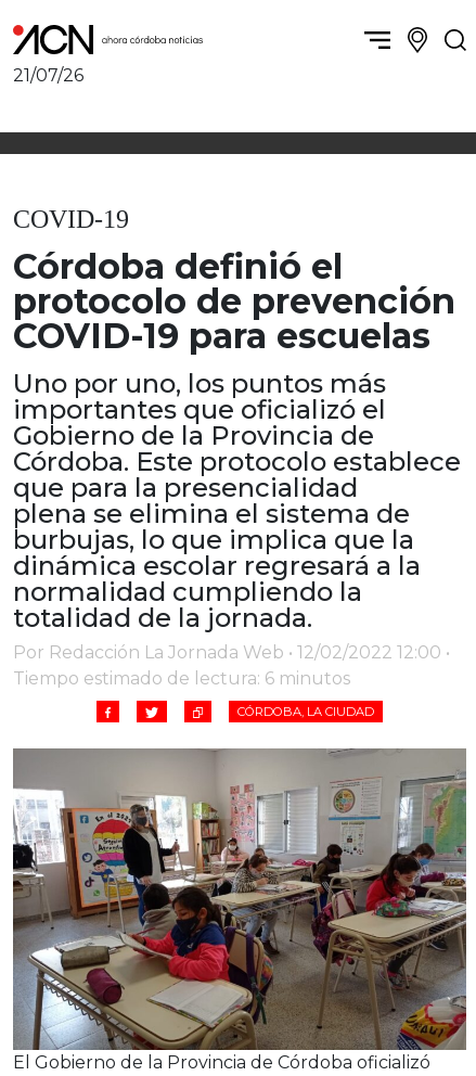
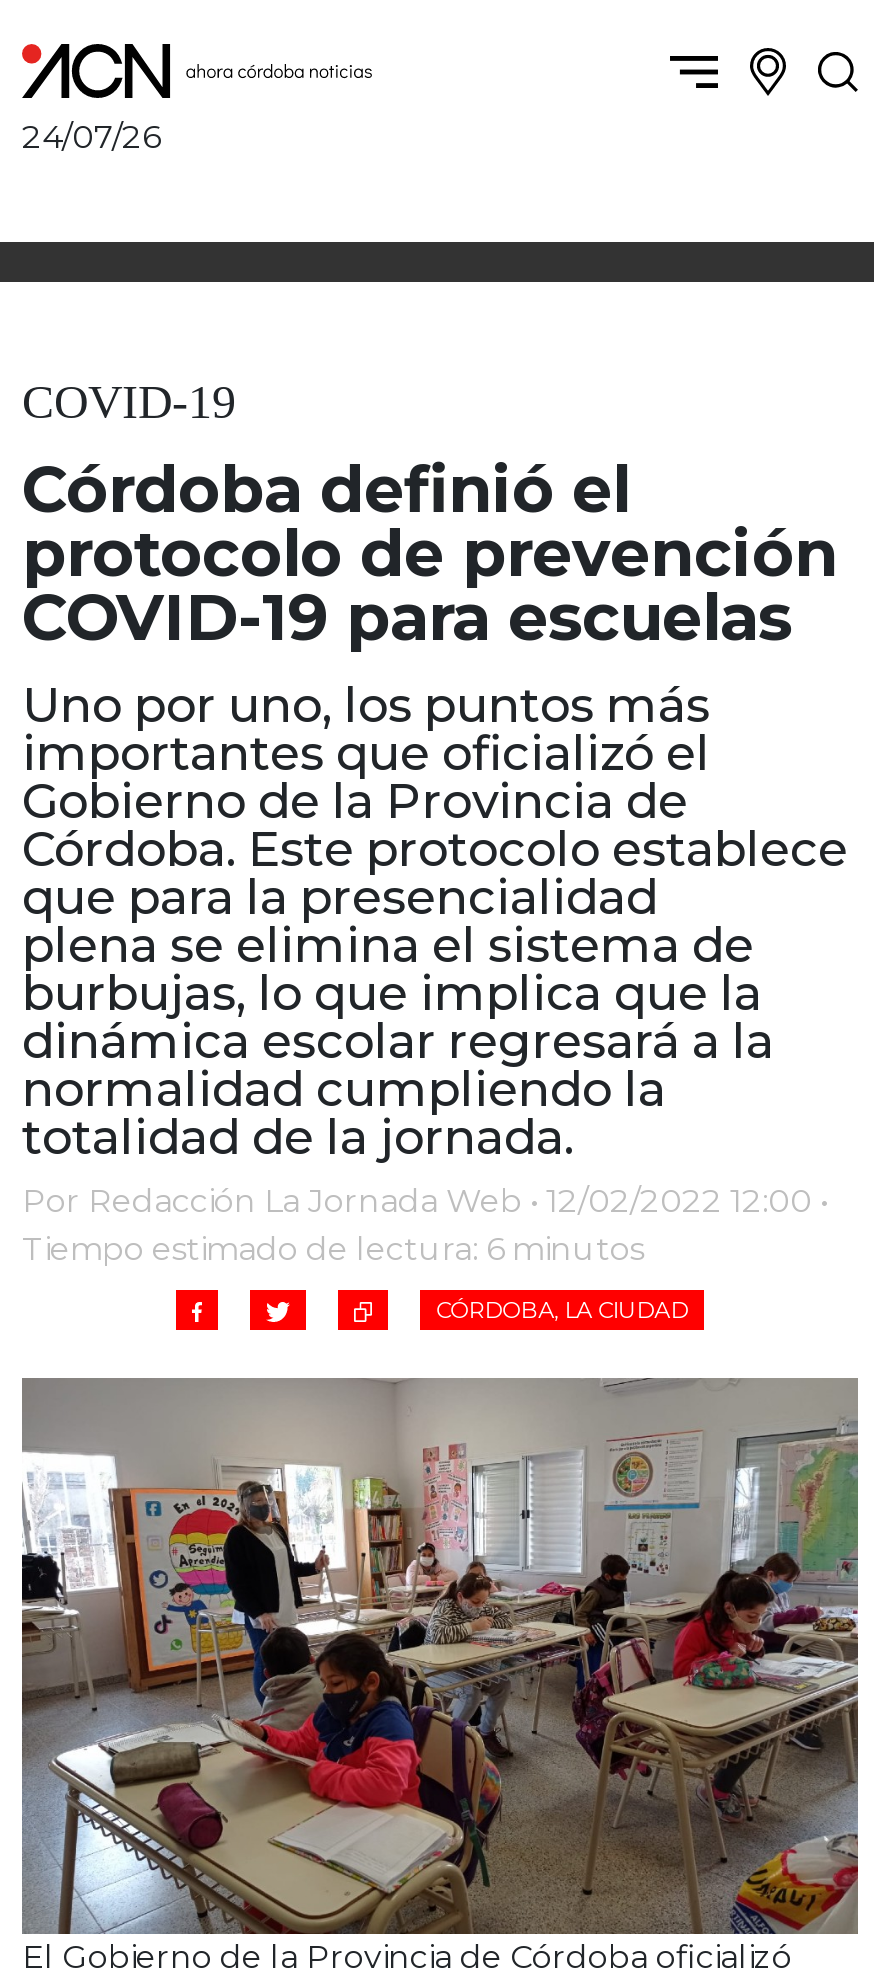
[13,65,83,85] 21/07/26 -> [22,117,160,155] 24/07/26

